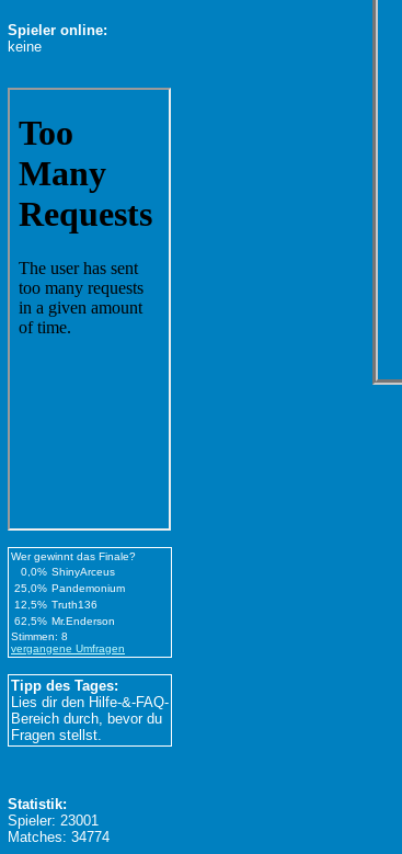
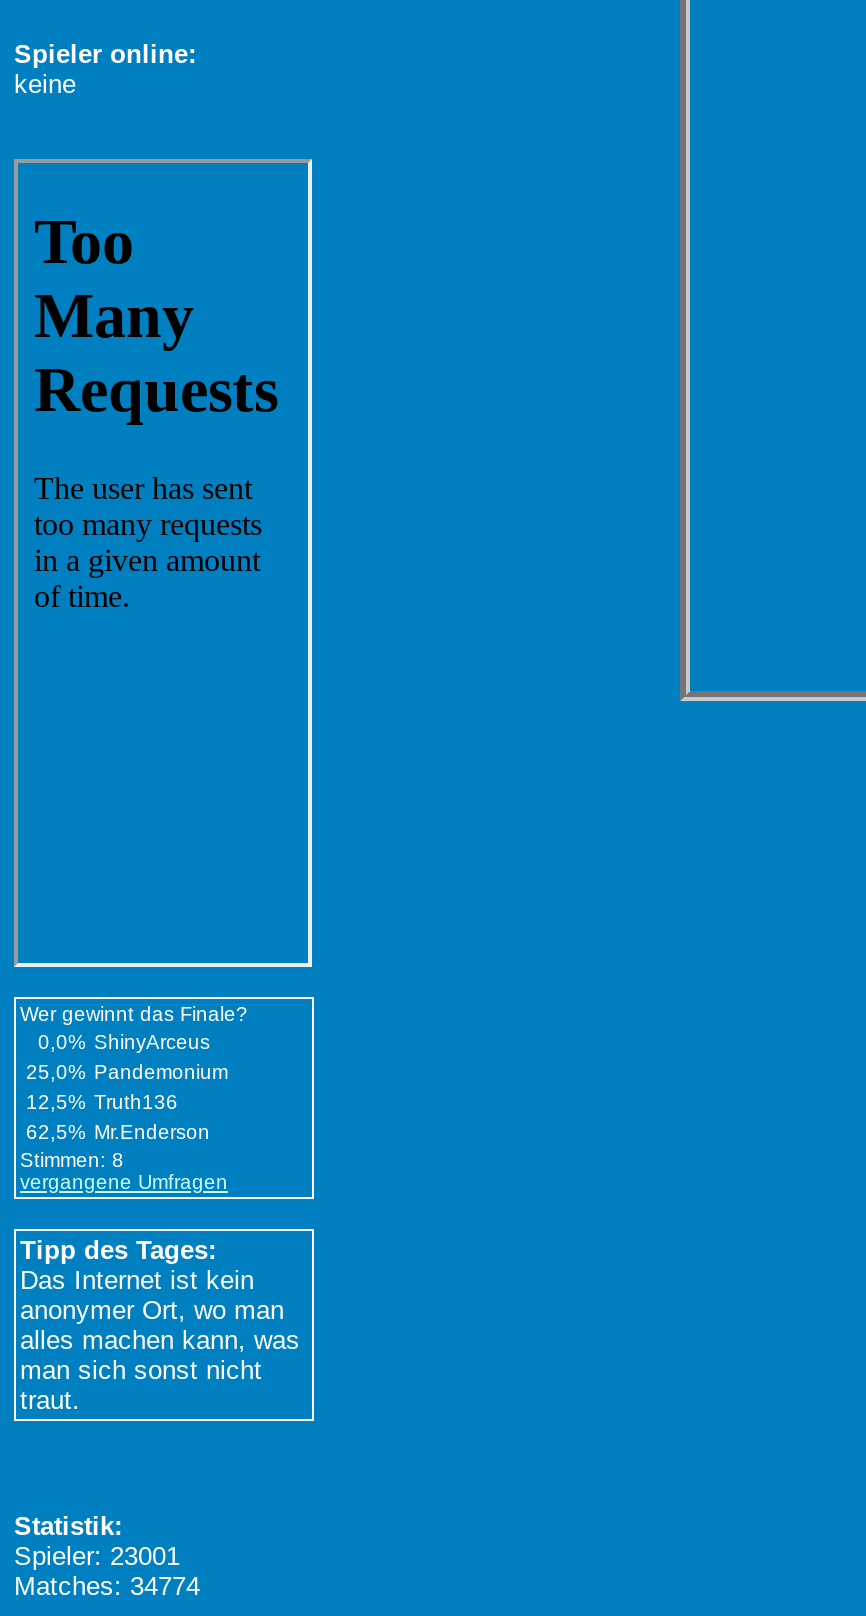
[11,694,169,743] Lies dir den Hilfe-&-FAQ- | Bereich durch, bevor du | Fragen stellst. -> [20,1265,300,1415] Das Internet ist kein | anonymer Ort, wo man | alles machen kann, was | man sich sonst nicht | traut.

